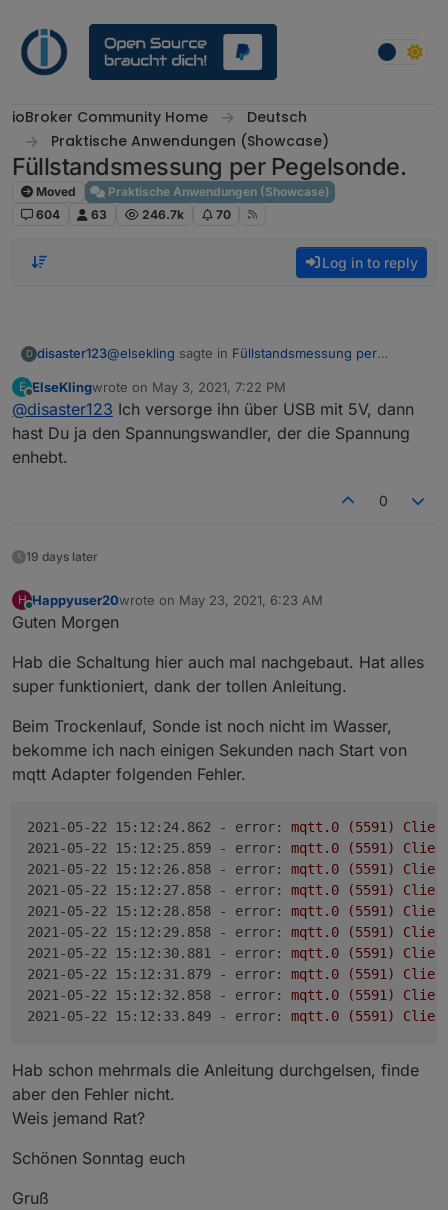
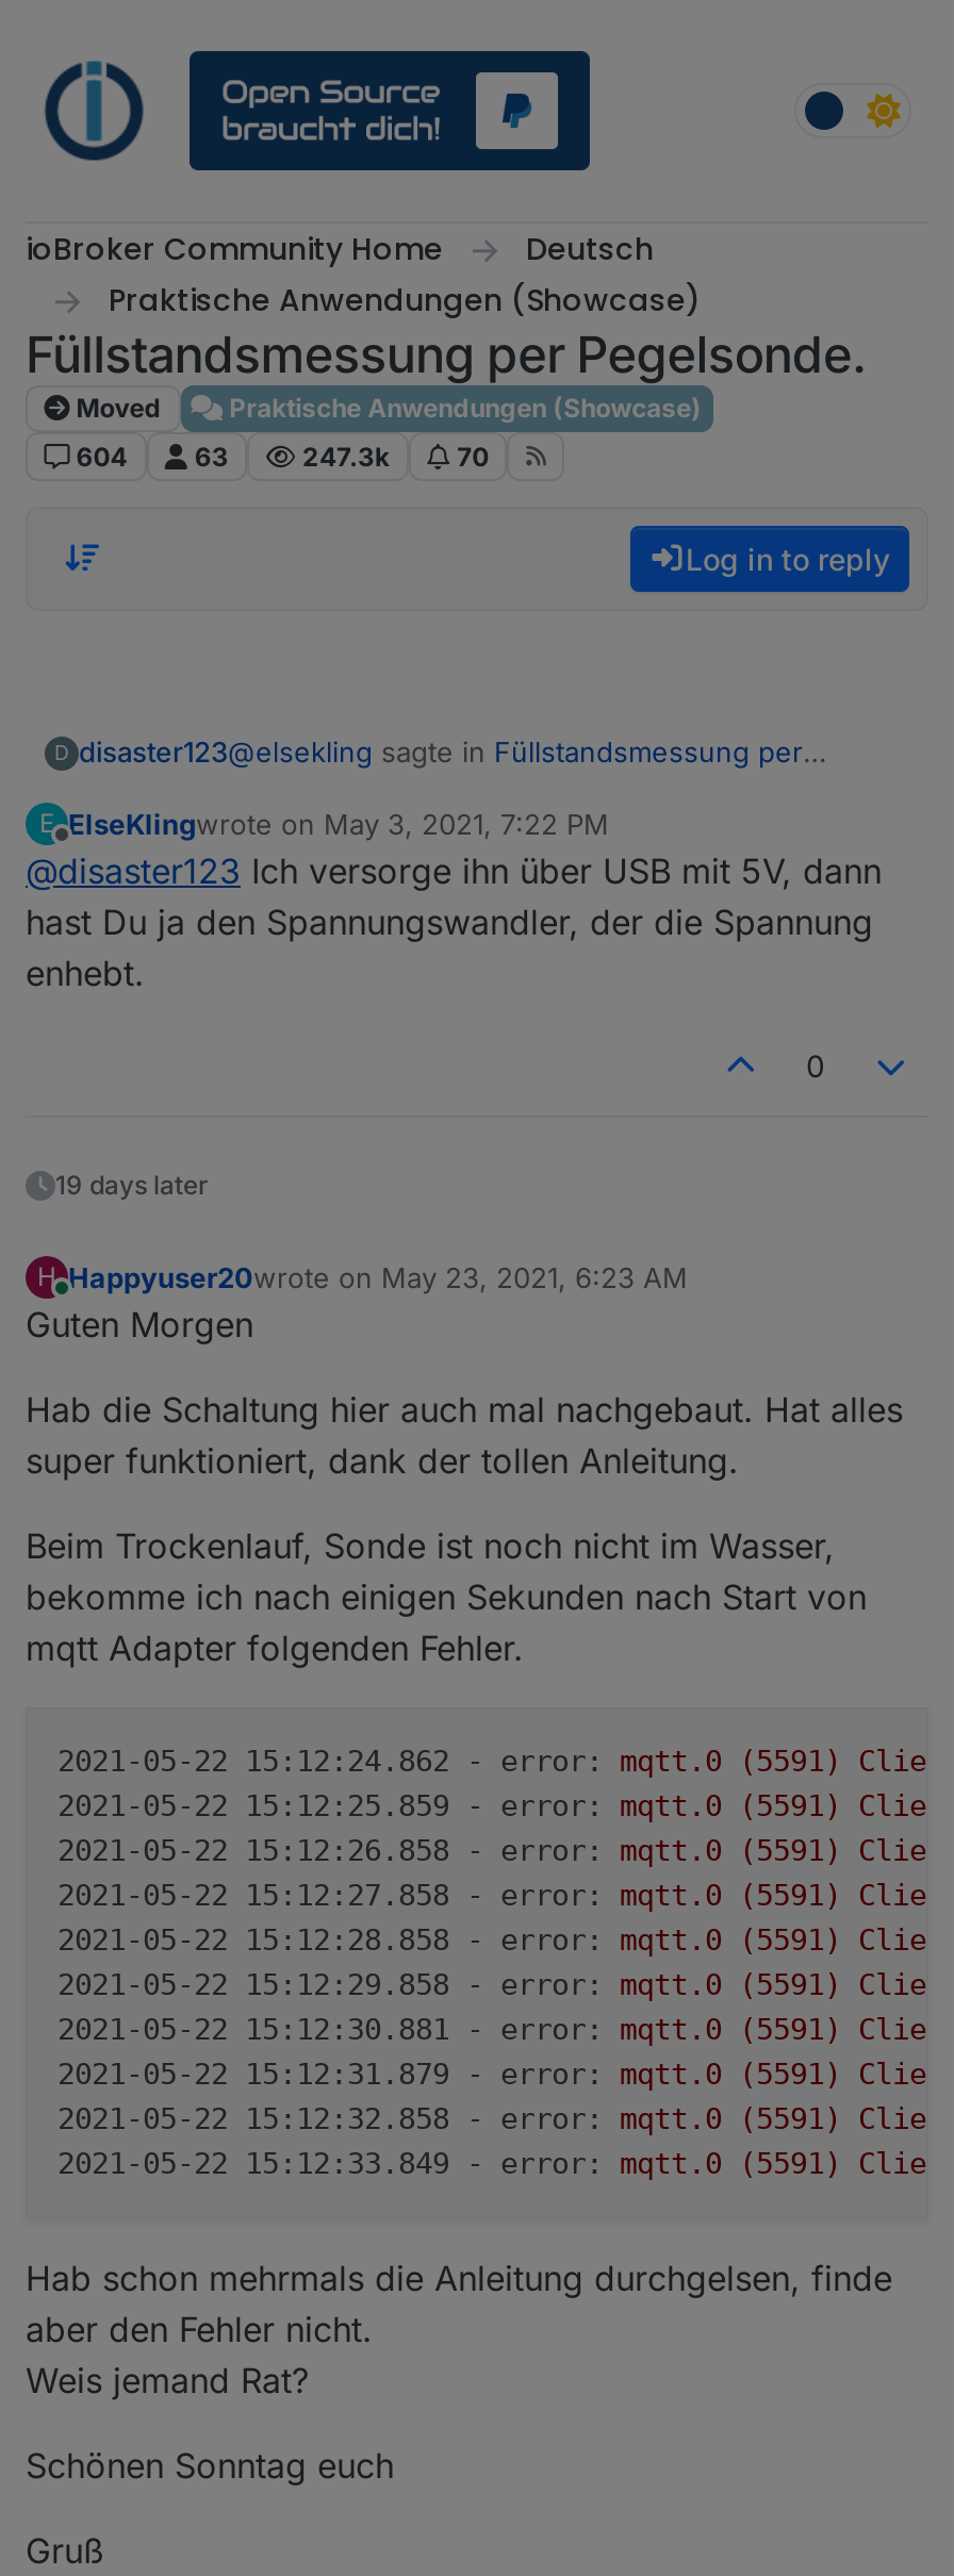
[142,207,184,222] 246.7k -> [302,440,390,472] 247.3k

